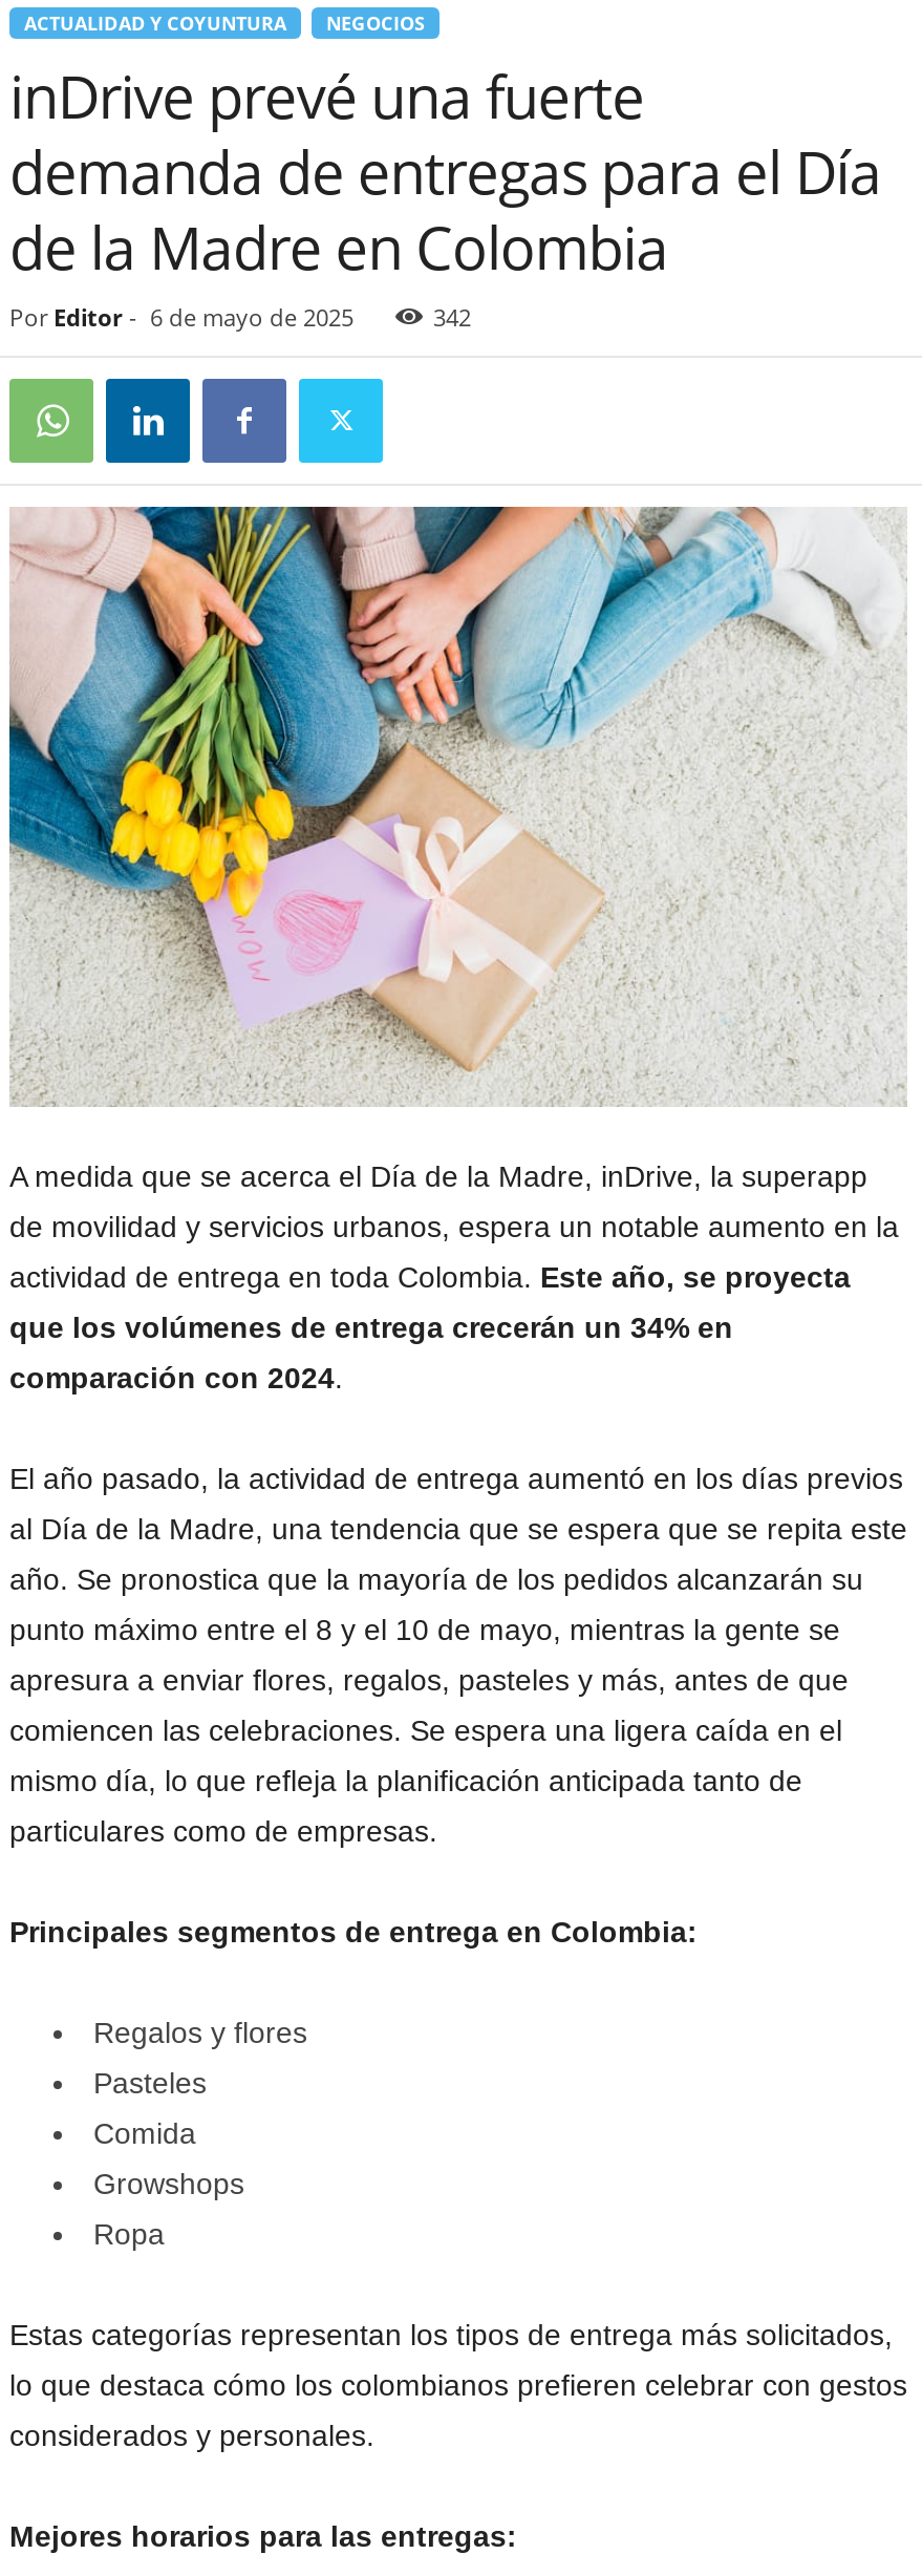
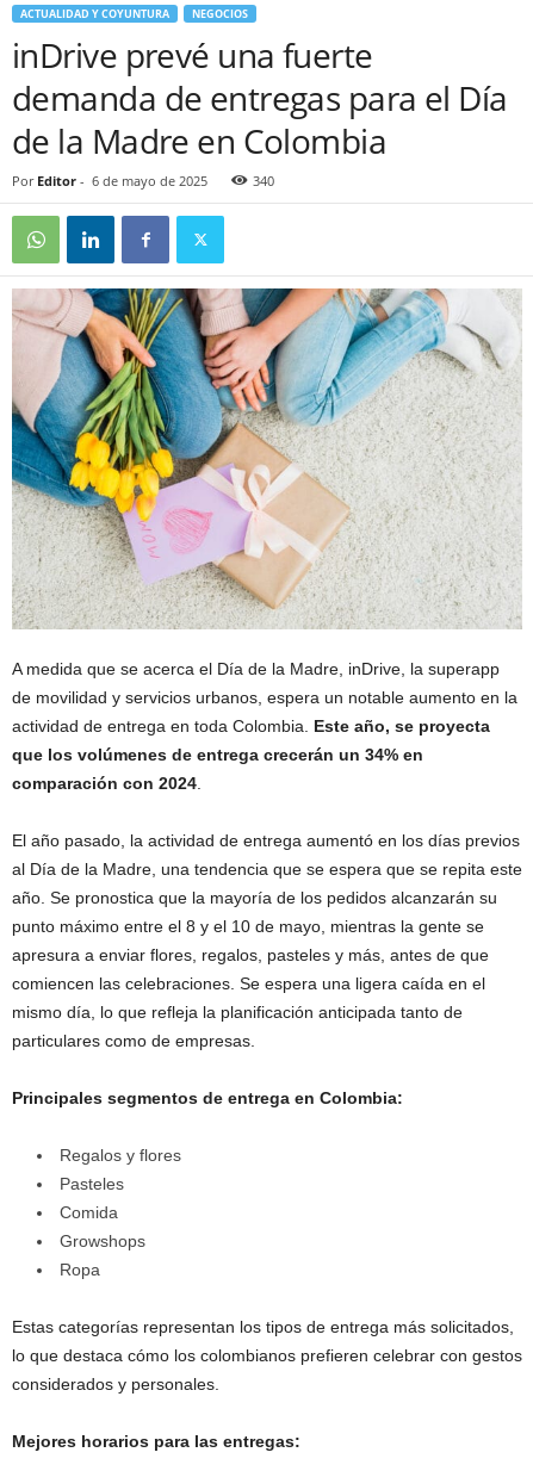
[433,301,471,333] 342 -> [253,172,274,190] 340

